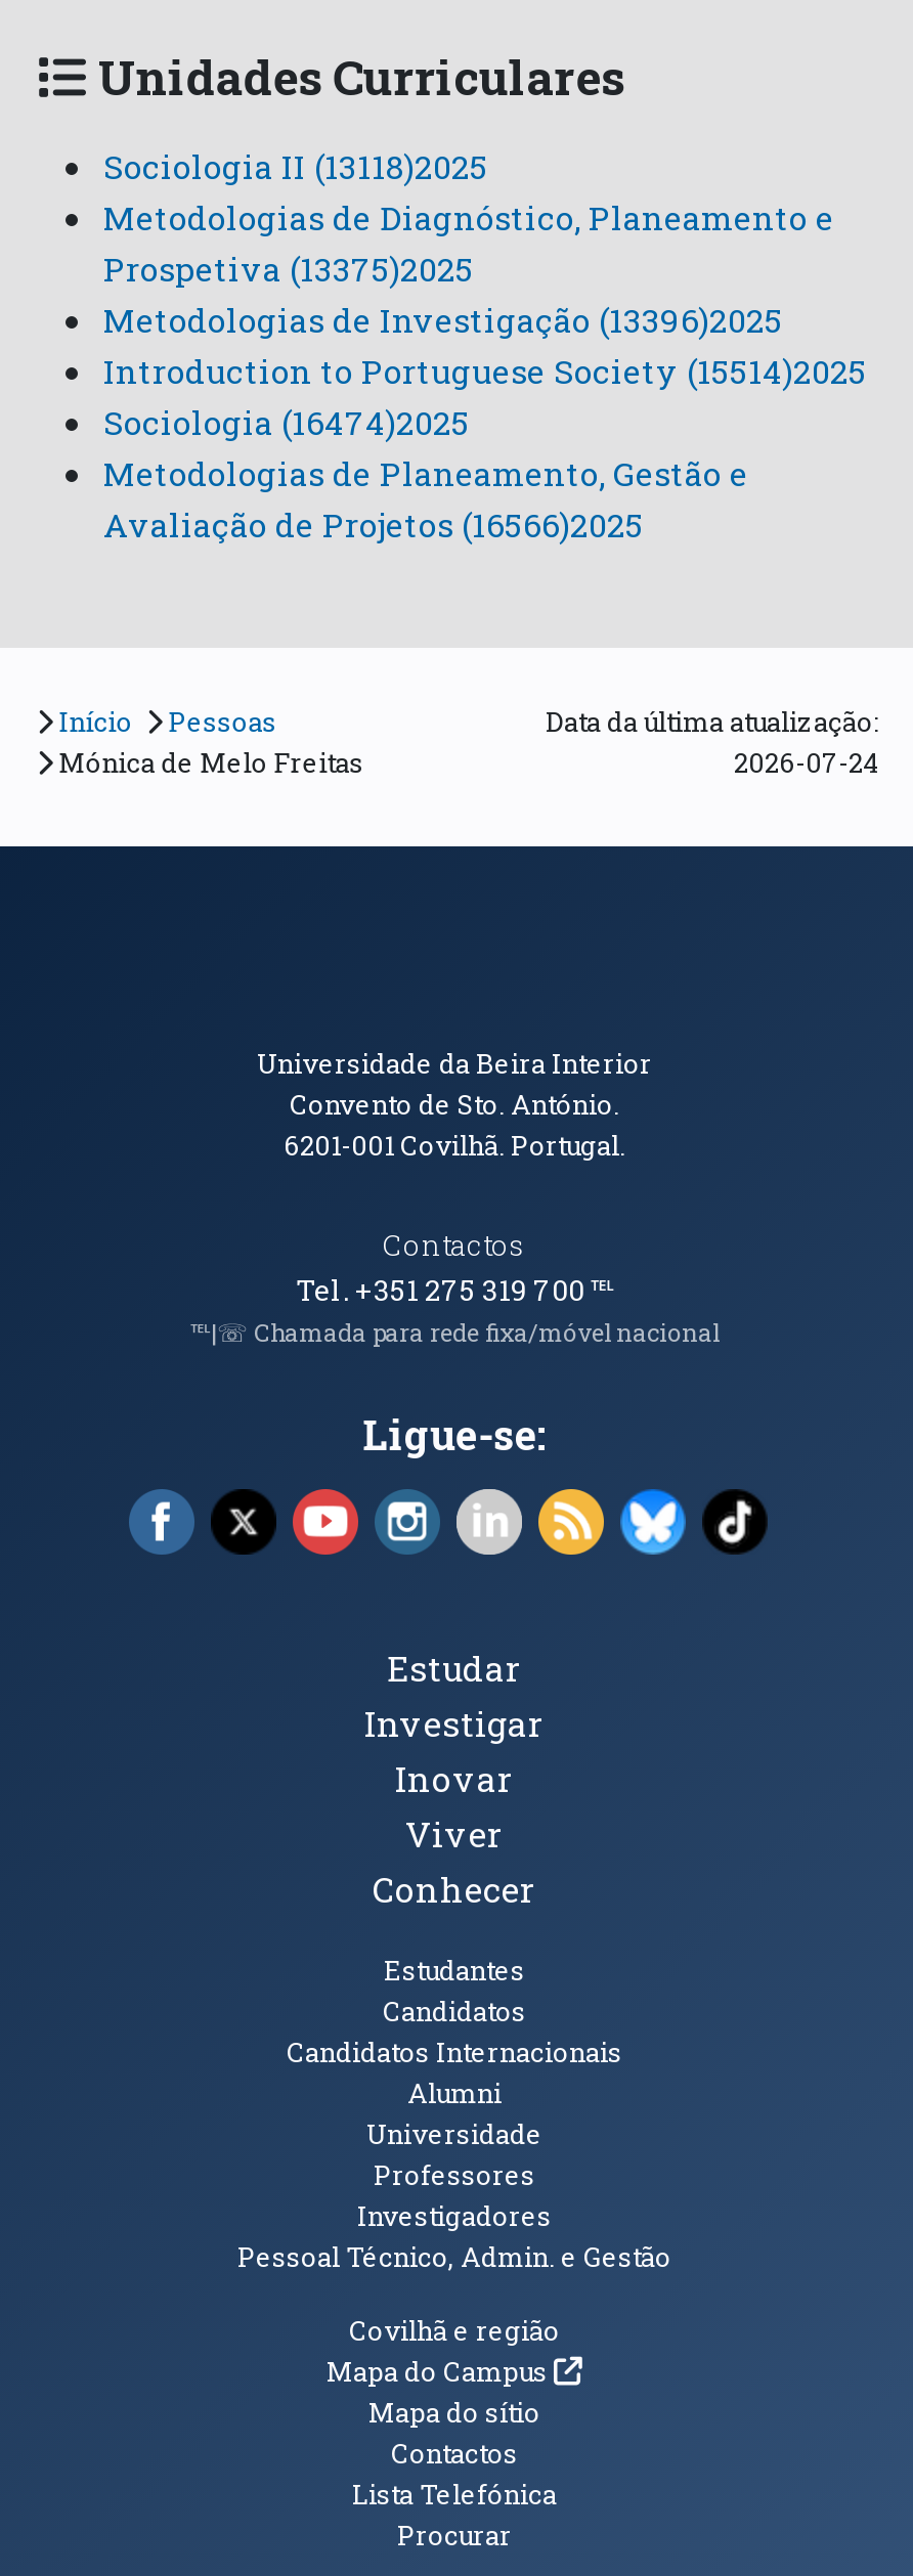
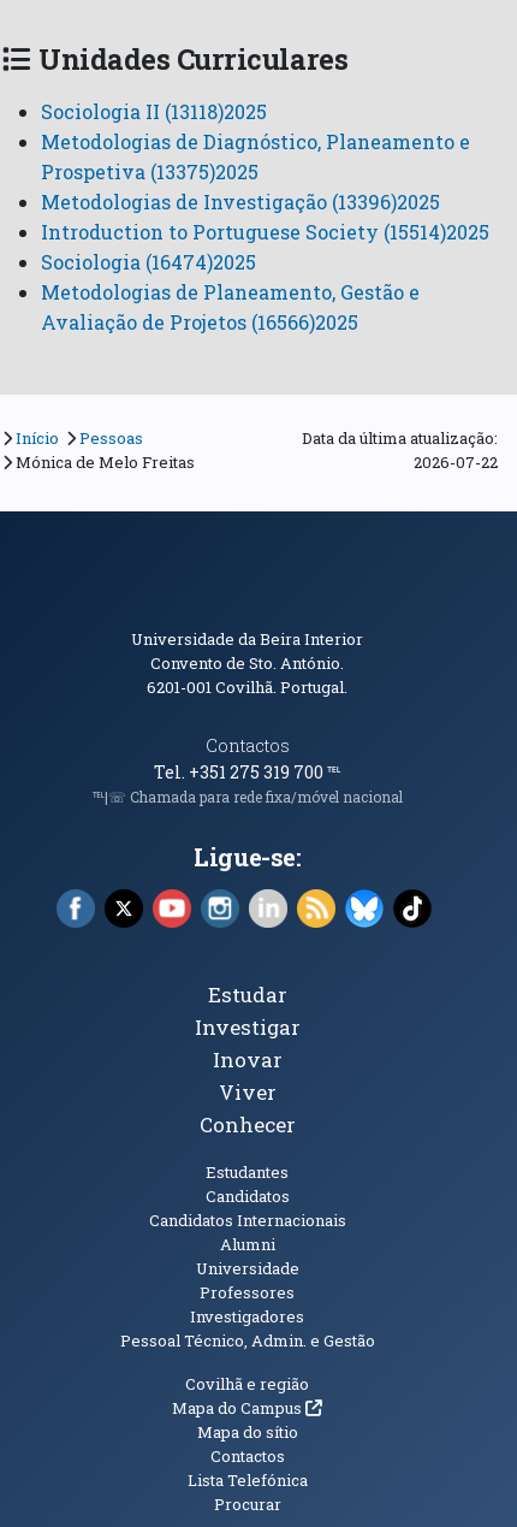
[734,745,879,781] 2026-07-24 -> [413,452,497,473] 2026-07-22

